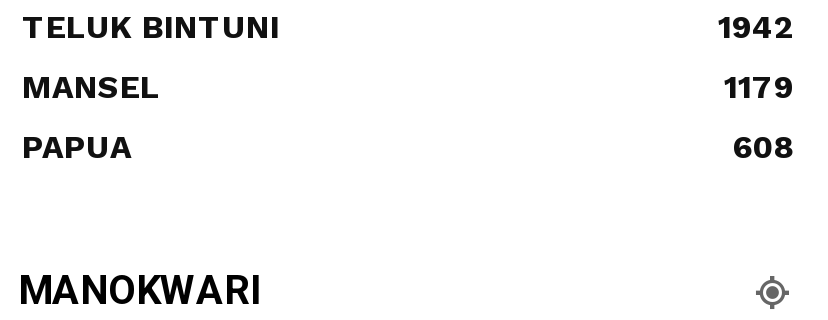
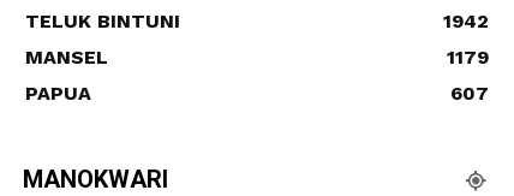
[732,129,794,167] 608 -> [450,81,489,104] 607

